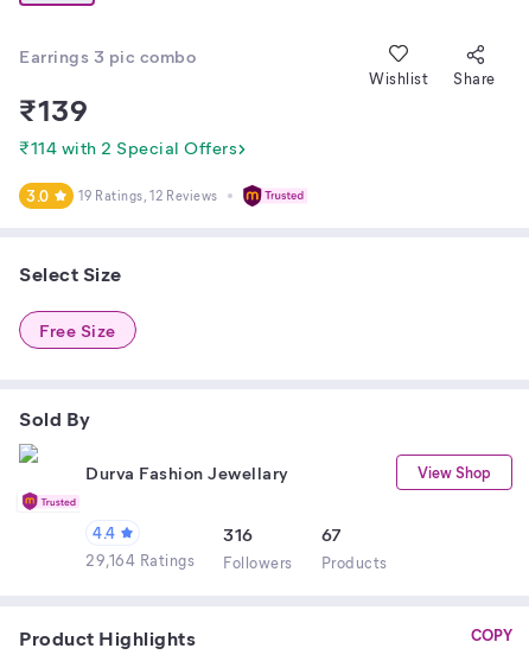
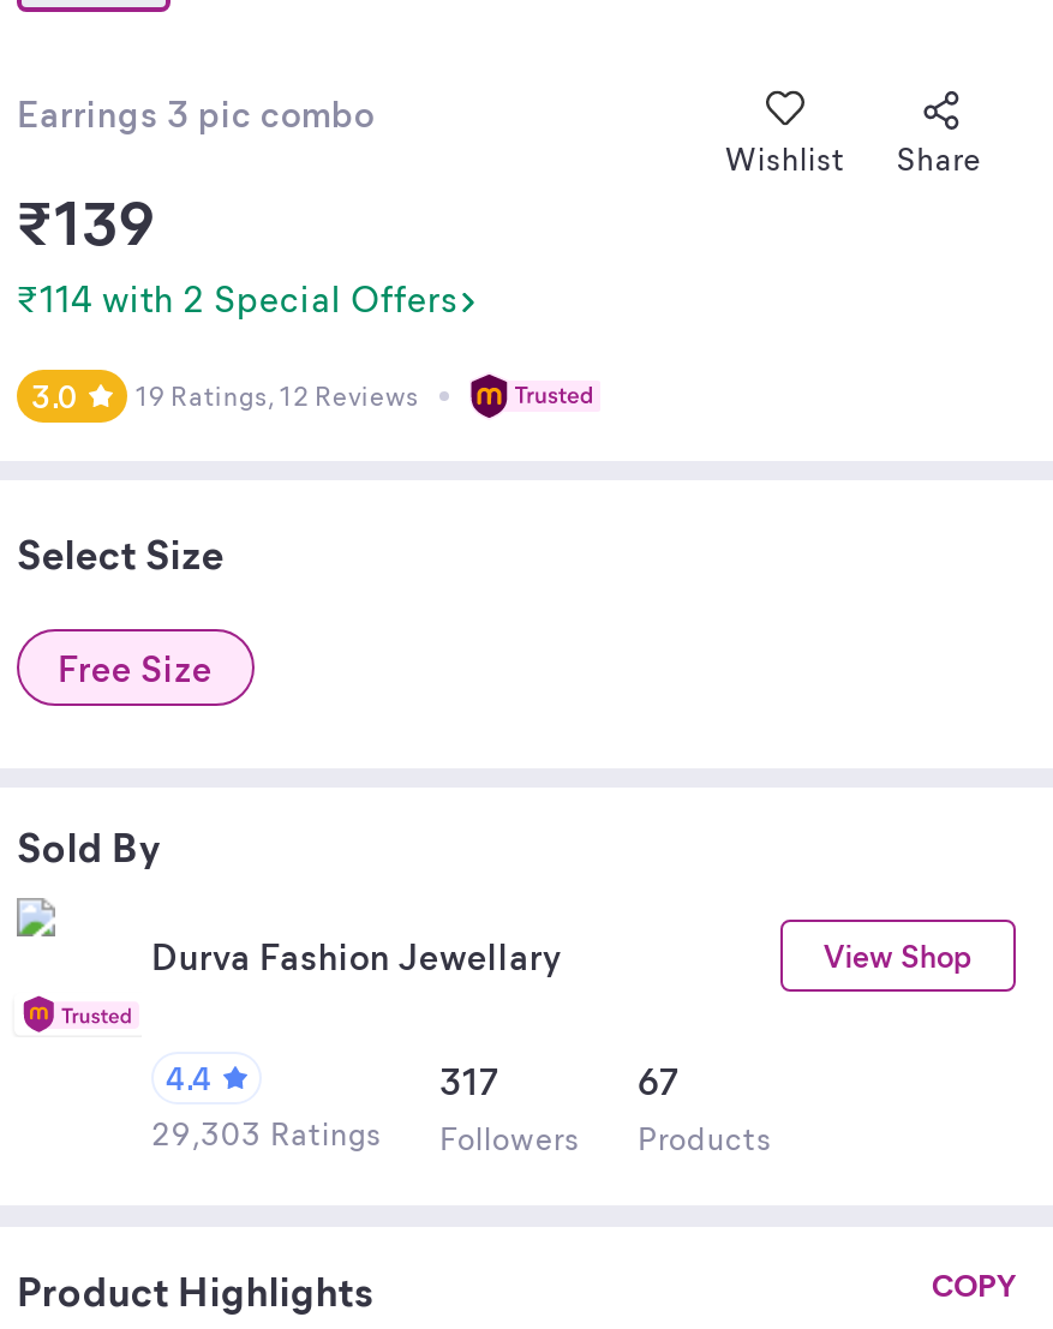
[223,522,253,546] 316 -> [439,1056,501,1104] 317
[85,549,387,572] 29,164 Ratings Followers Products -> [151,1112,772,1157] 29,303 Ratings Followers Products

